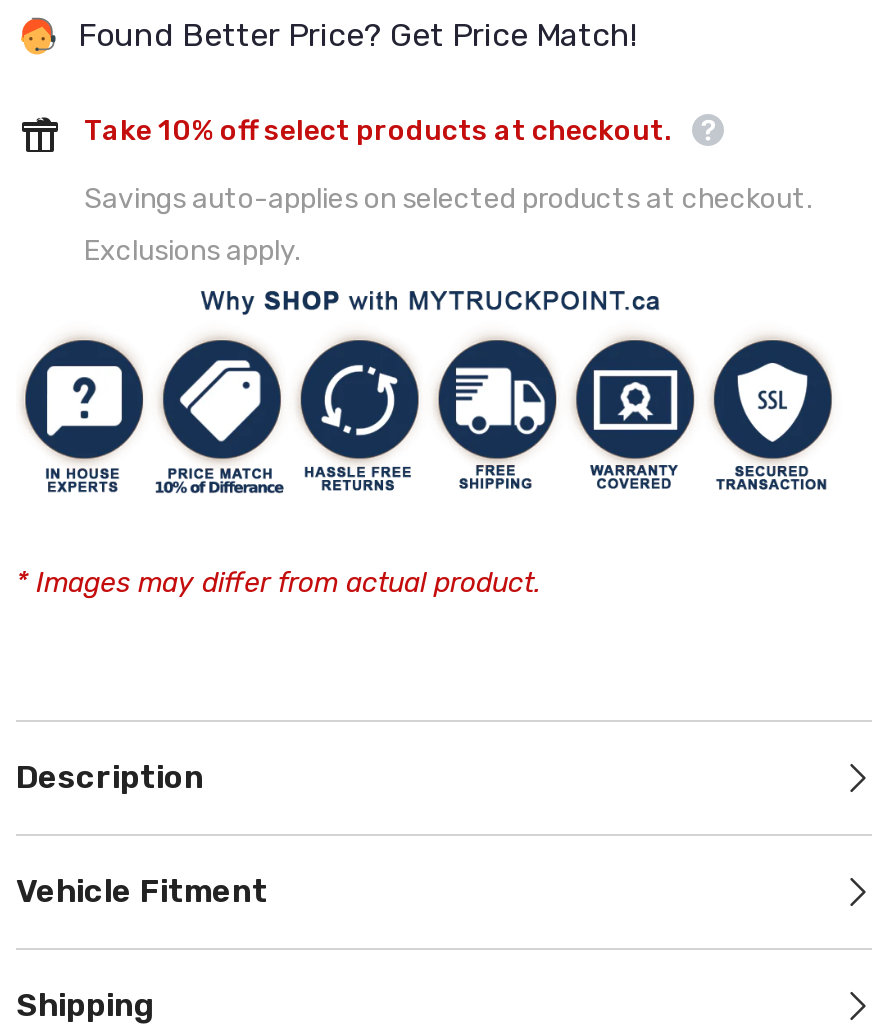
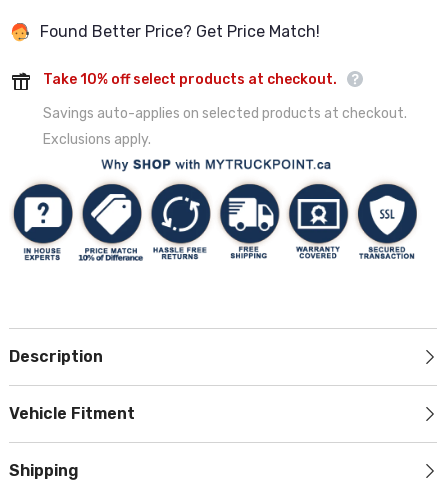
[16,565,540,599] * Images may differ from actual product. -> none

